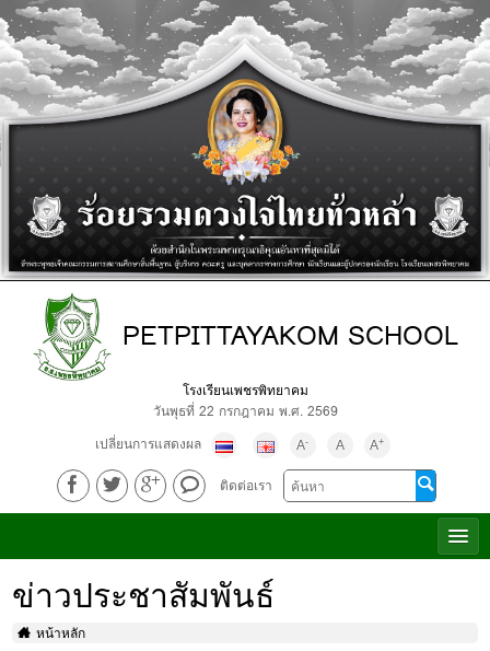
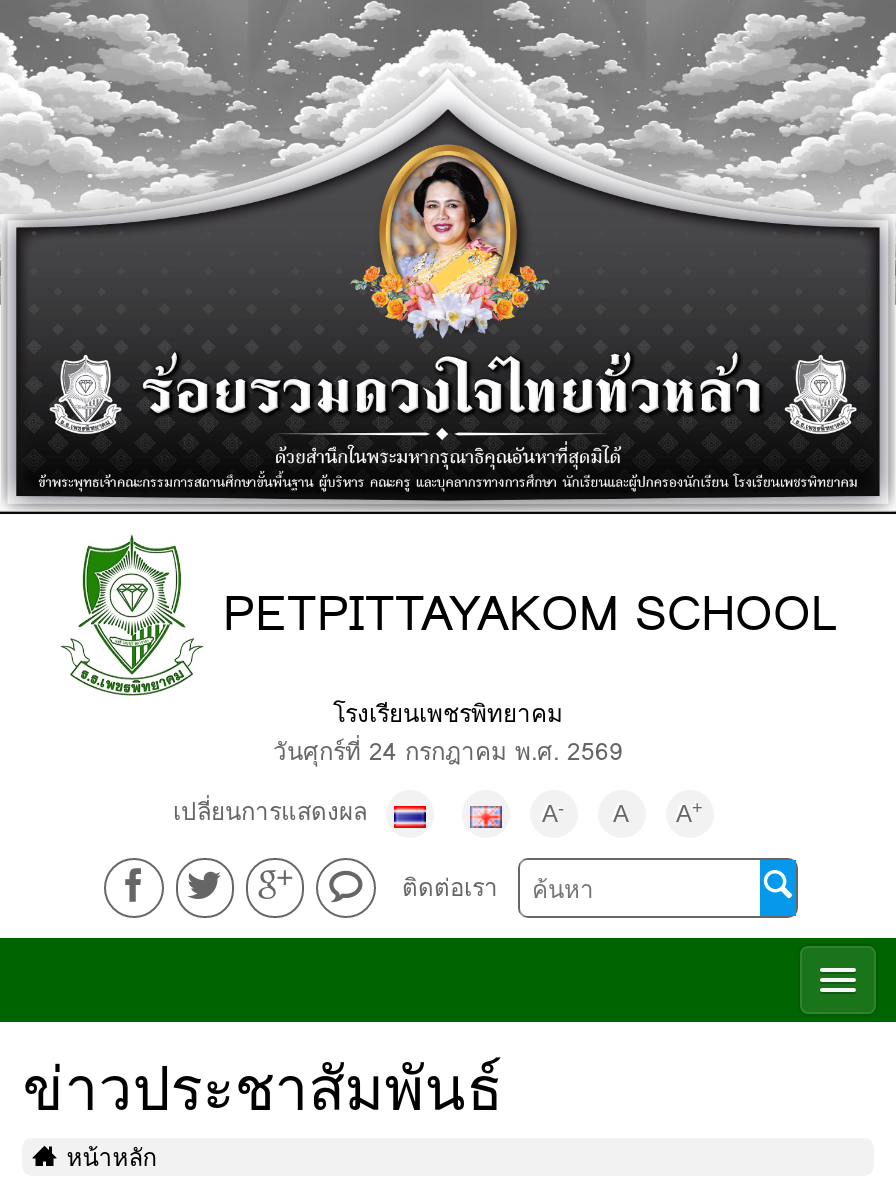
[153,401,337,422] วันพุธที่ 22 กรกฎาคม พ.ศ. 2569 -> [273,733,623,771] วันศุกร์ที่ 24 กรกฎาคม พ.ศ. 2569

